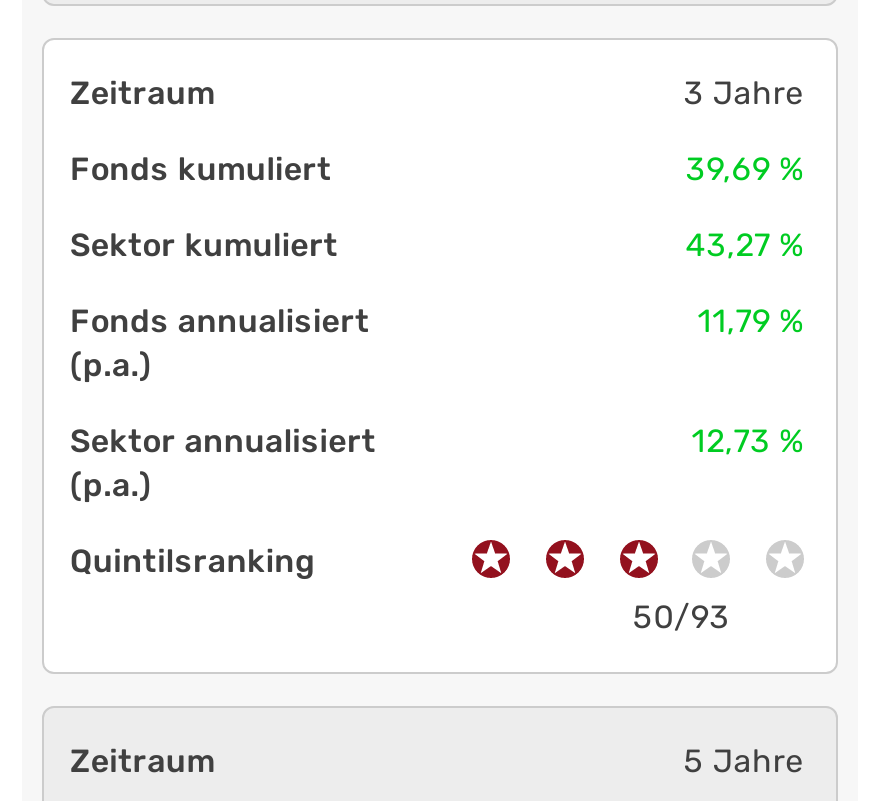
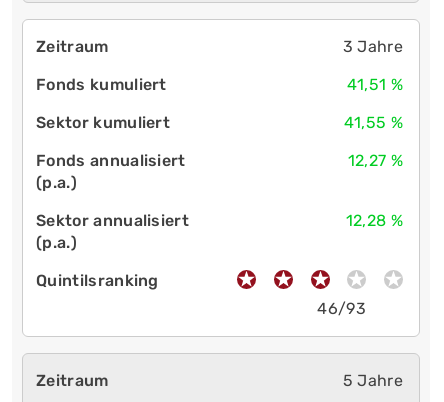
[686,149,804,187] 39,69 % -> [347,75,403,94] 41,51 %
[686,225,804,263] 43,27 % -> [344,113,403,132] 41,55 %
[698,301,804,339] 11,79 % -> [348,151,403,170] 12,27 %
[692,421,804,459] 12,73 % -> [346,211,403,230] 12,28 %
[633,597,730,635] 50/93 -> [317,299,366,318] 46/93

